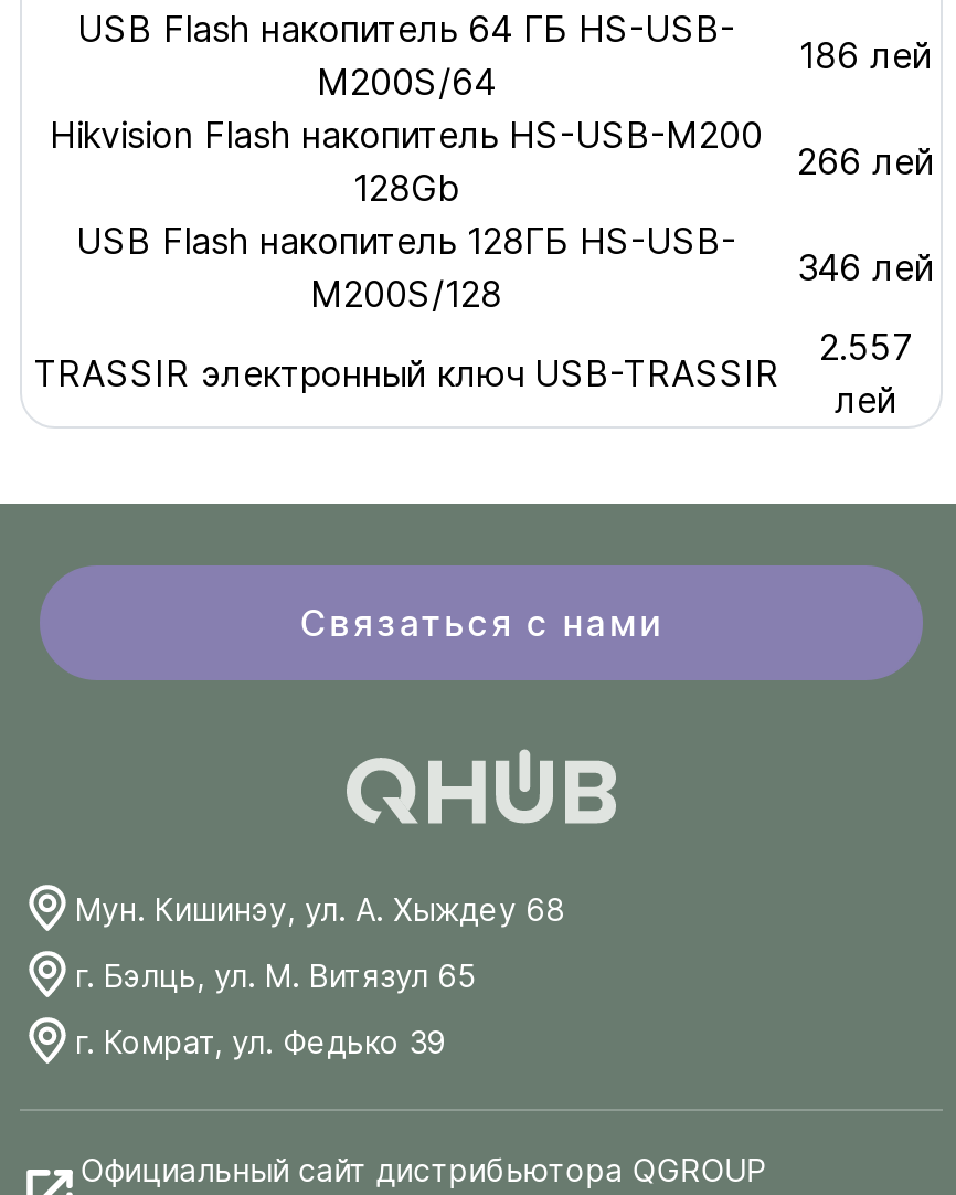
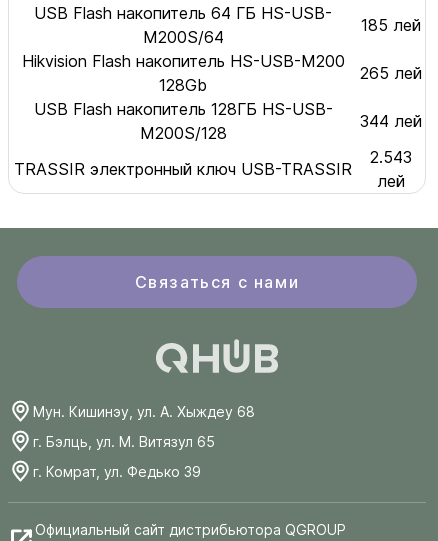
[799,33,932,78] 186 лей -> [361,15,421,35] 185 лей
[797,139,934,184] 266 лей -> [360,63,422,83] 265 лей
[797,245,934,290] 346 лей -> [360,111,422,131] 344 лей
[819,325,912,369] 2.557 -> [370,147,412,167] 2.543

